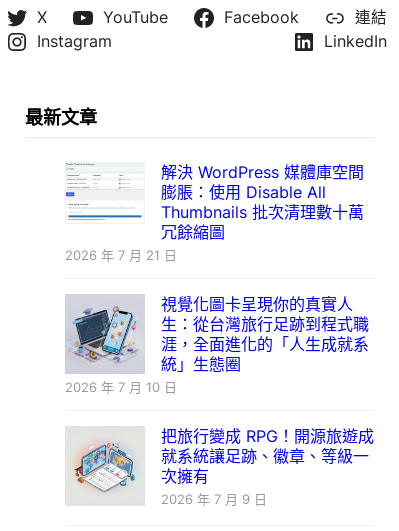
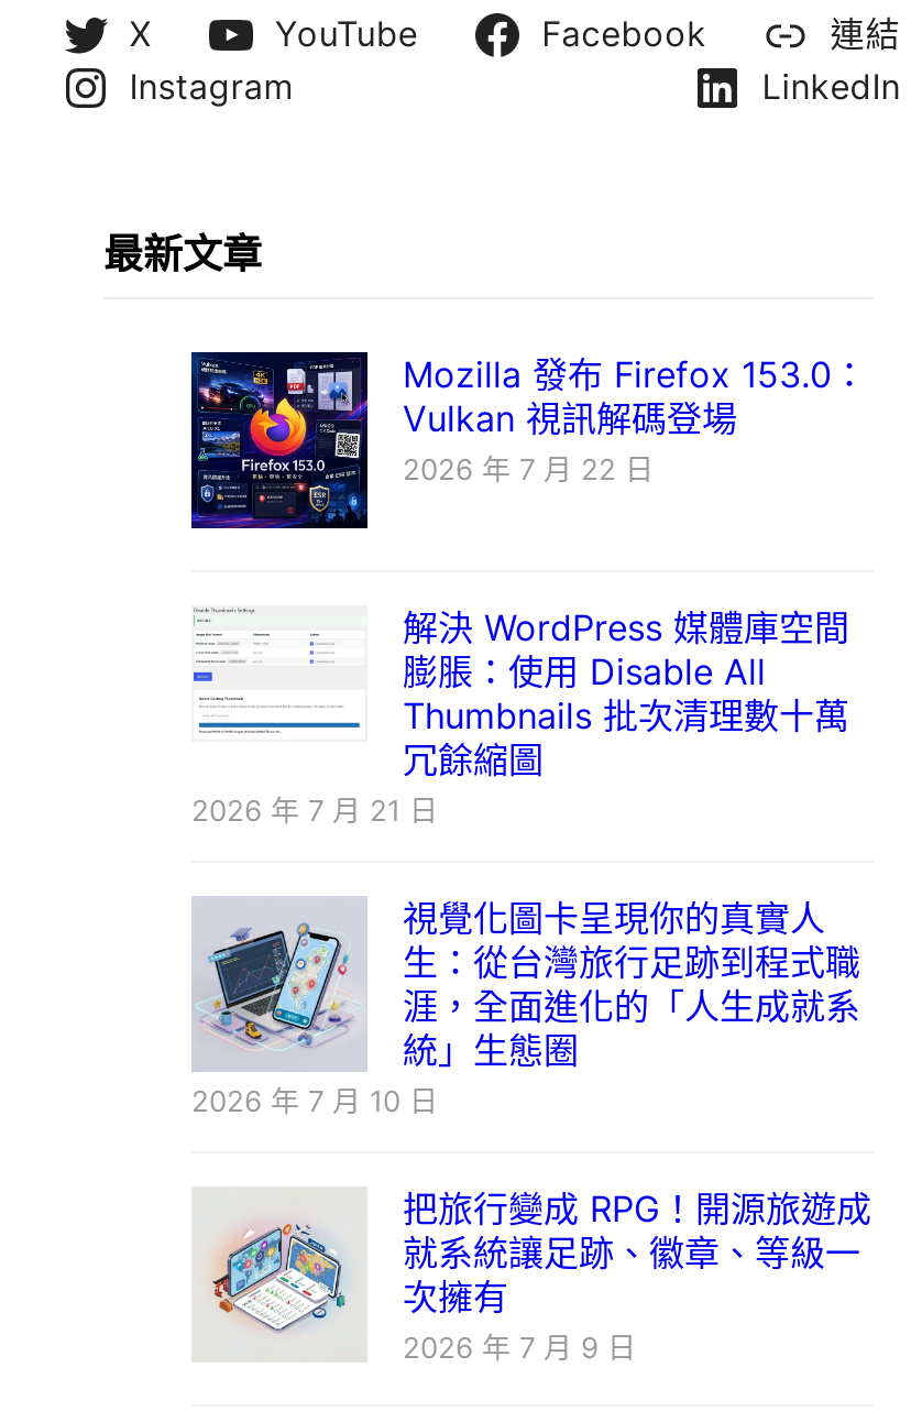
none -> [189,350,867,530] [image] | Mozilla 發布 Firefox 153.0： | Vulkan 視訊解碼登場 | 2026 年 7 月 22 日

